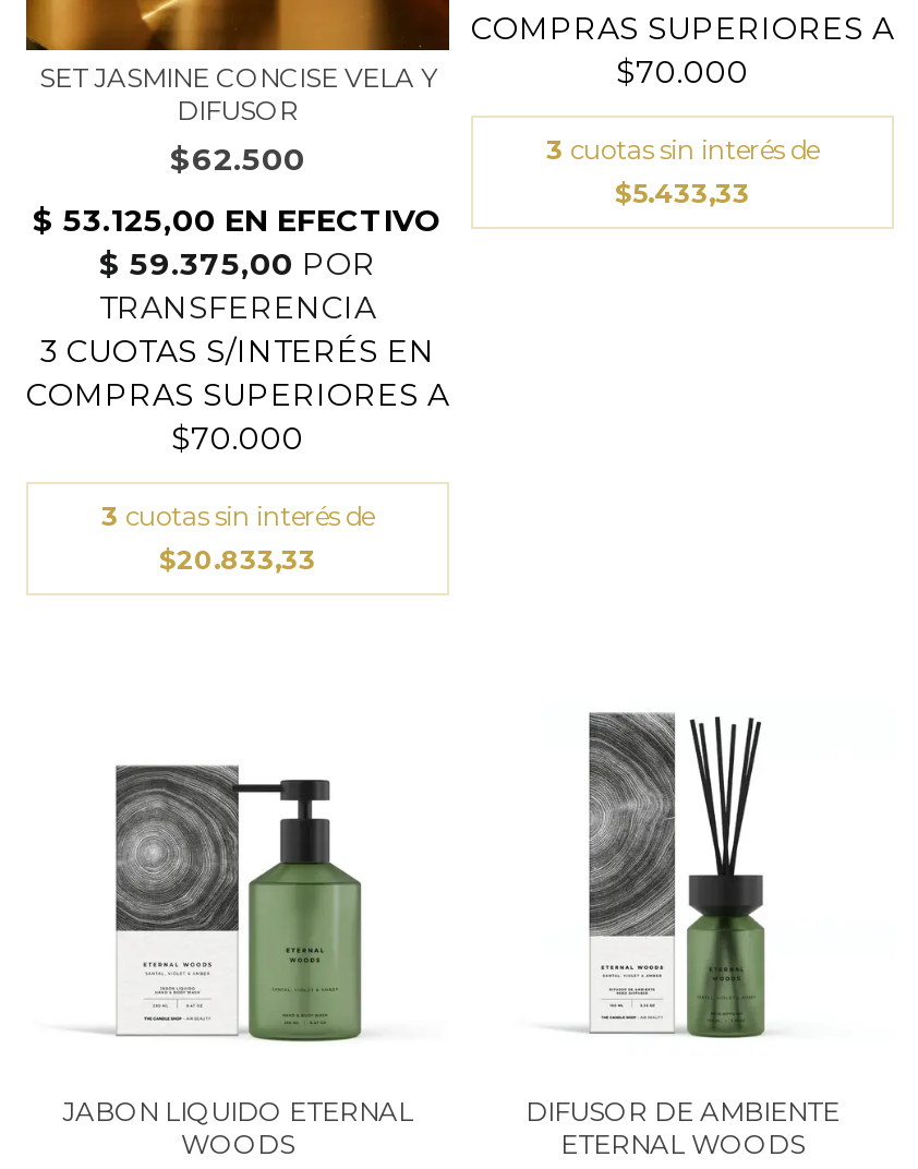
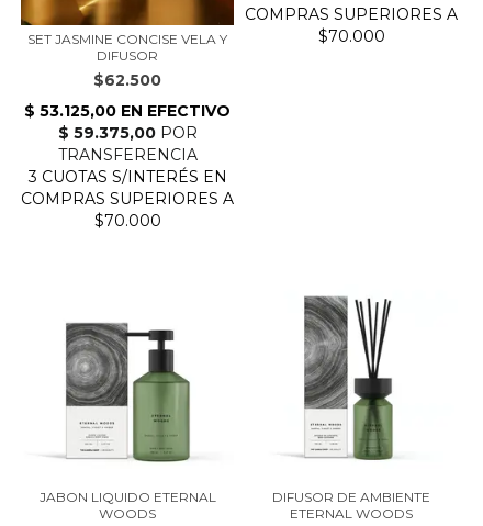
[546,134,819,210] 3 cuotas sin interés de | $5.433,33 -> none
[101,499,374,575] 3 cuotas sin interés de | $20.833,33 -> none

